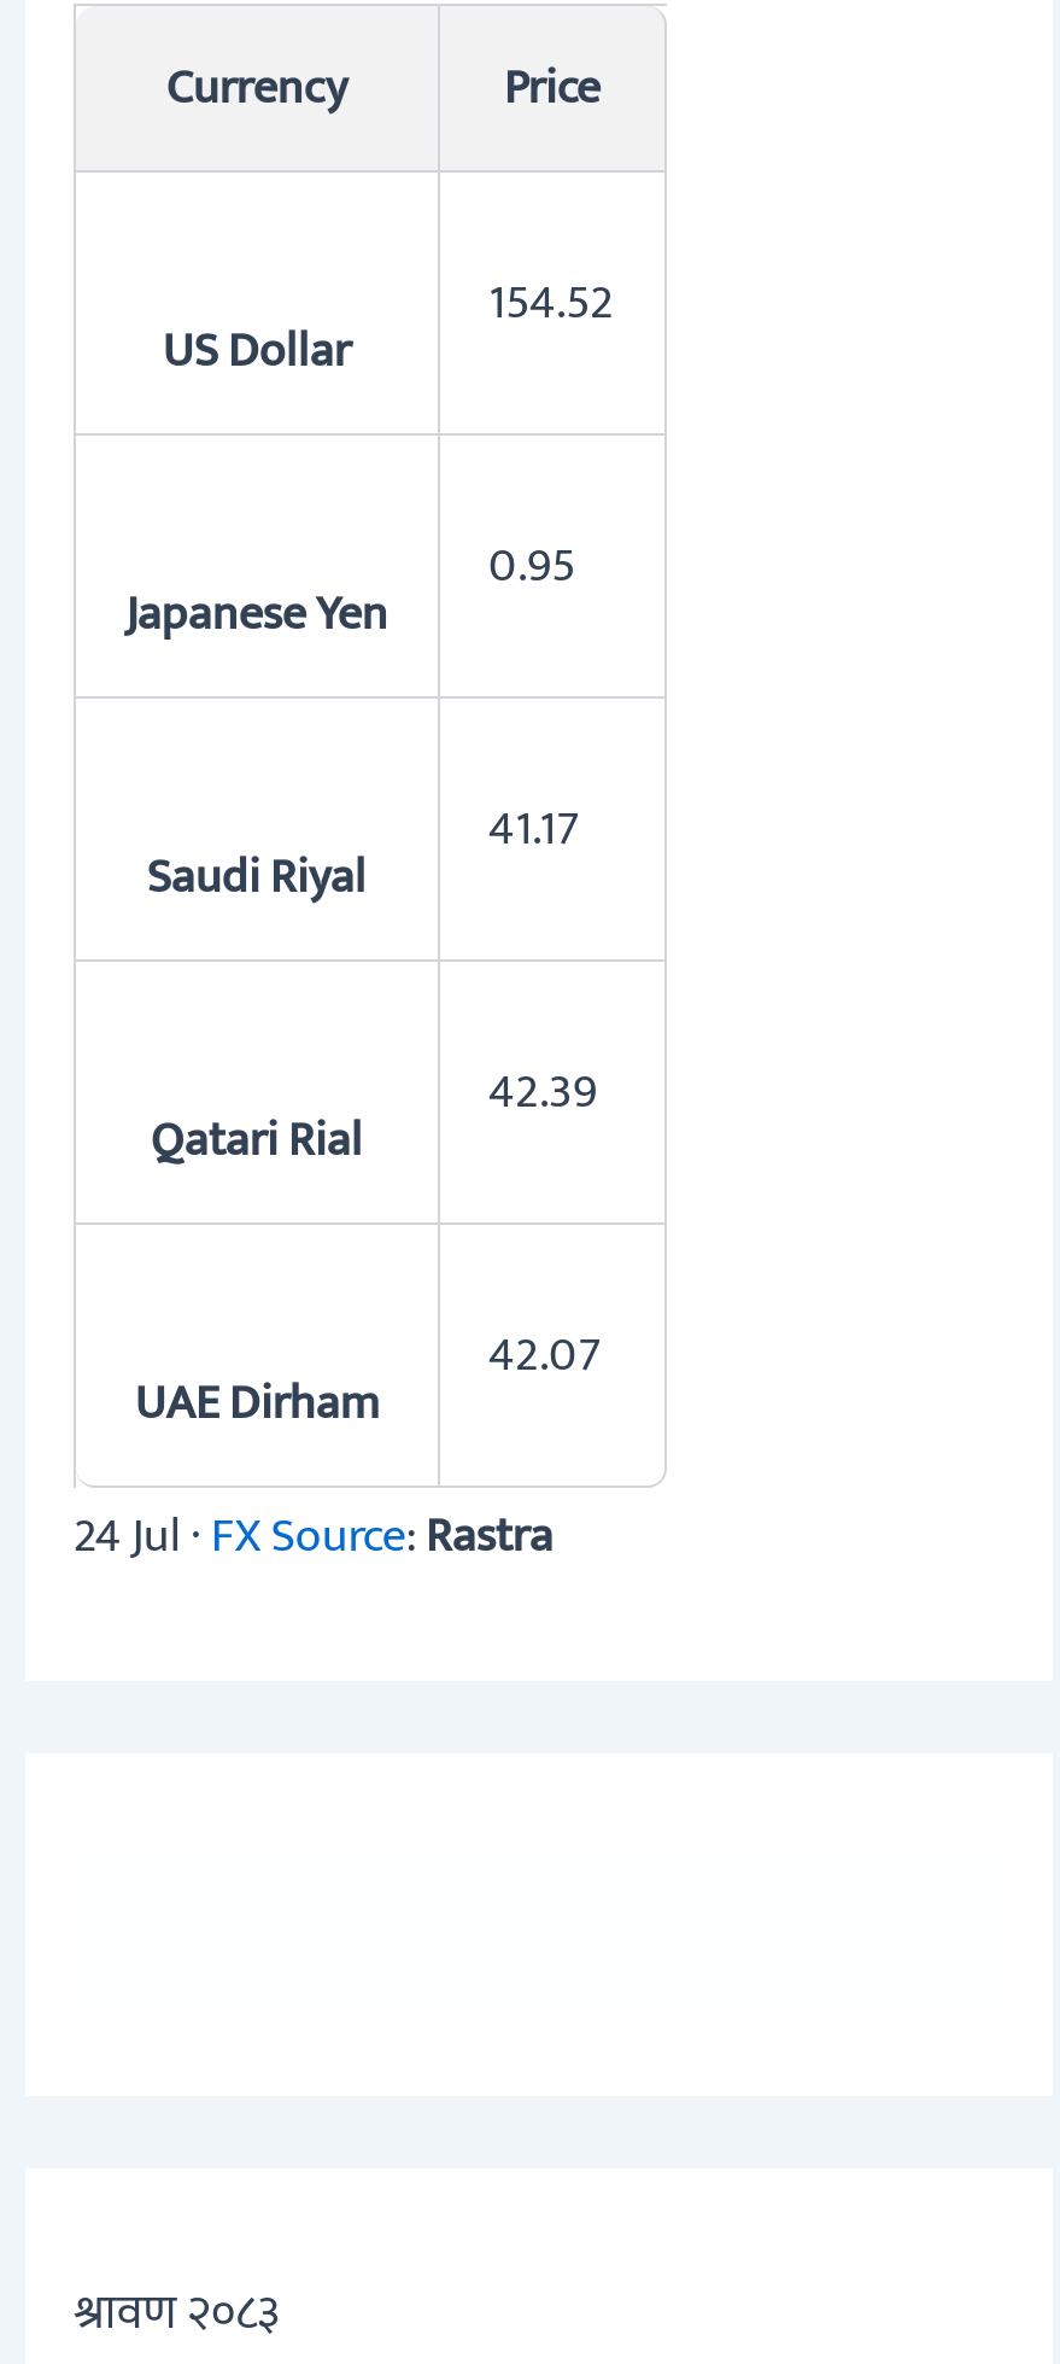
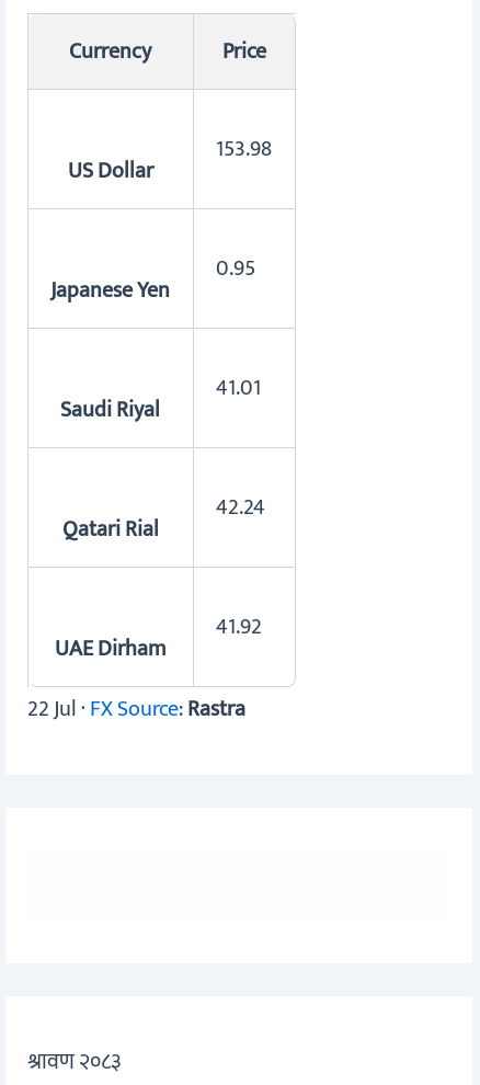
[488,262,614,344] 154.52 -> [216,130,272,168] 153.98
[488,788,580,870] 41.17 -> [216,369,261,407] 41.01
[488,1051,597,1133] 42.39 -> [216,489,265,526] 42.24
[488,1314,602,1396] 42.07 -> [216,608,262,646] 41.92
[73,1495,553,1577] 24 Jul · FX Source: Rastra -> [27,690,245,728] 22 Jul · FX Source: Rastra

